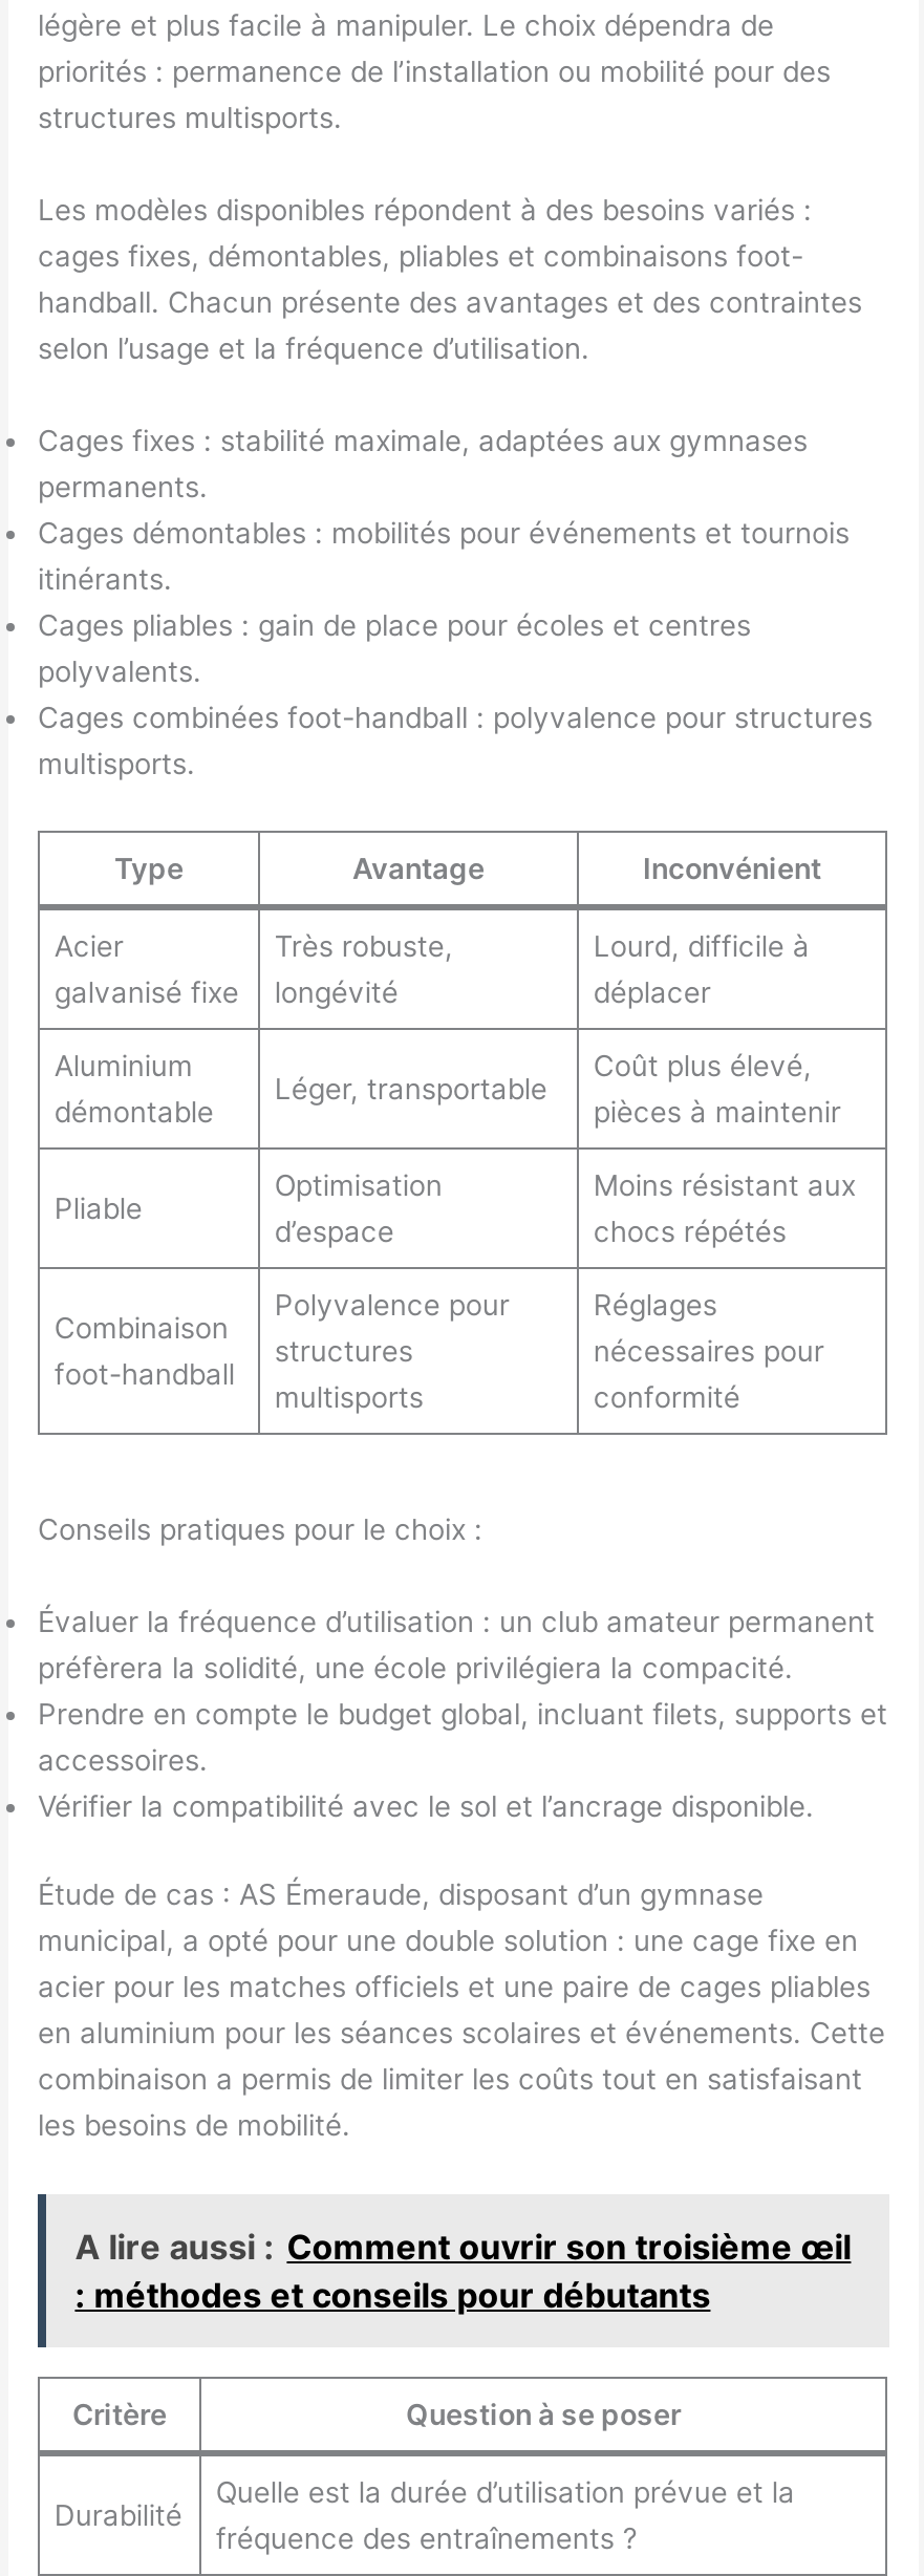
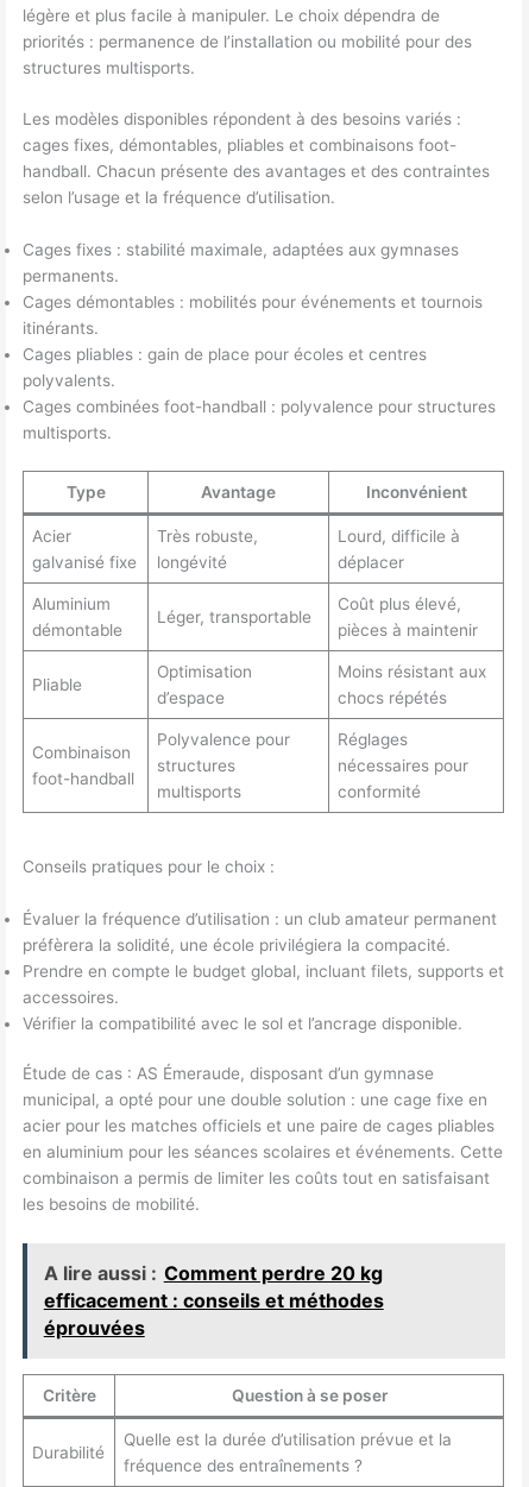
[75,2225,851,2316] A lire aussi : Comment ouvrir son troisième œil | : méthodes et conseils pour débutants -> [44,1261,384,1339] A lire aussi : Comment perdre 20 kg | efficacement : conseils et méthodes | éprouvées

